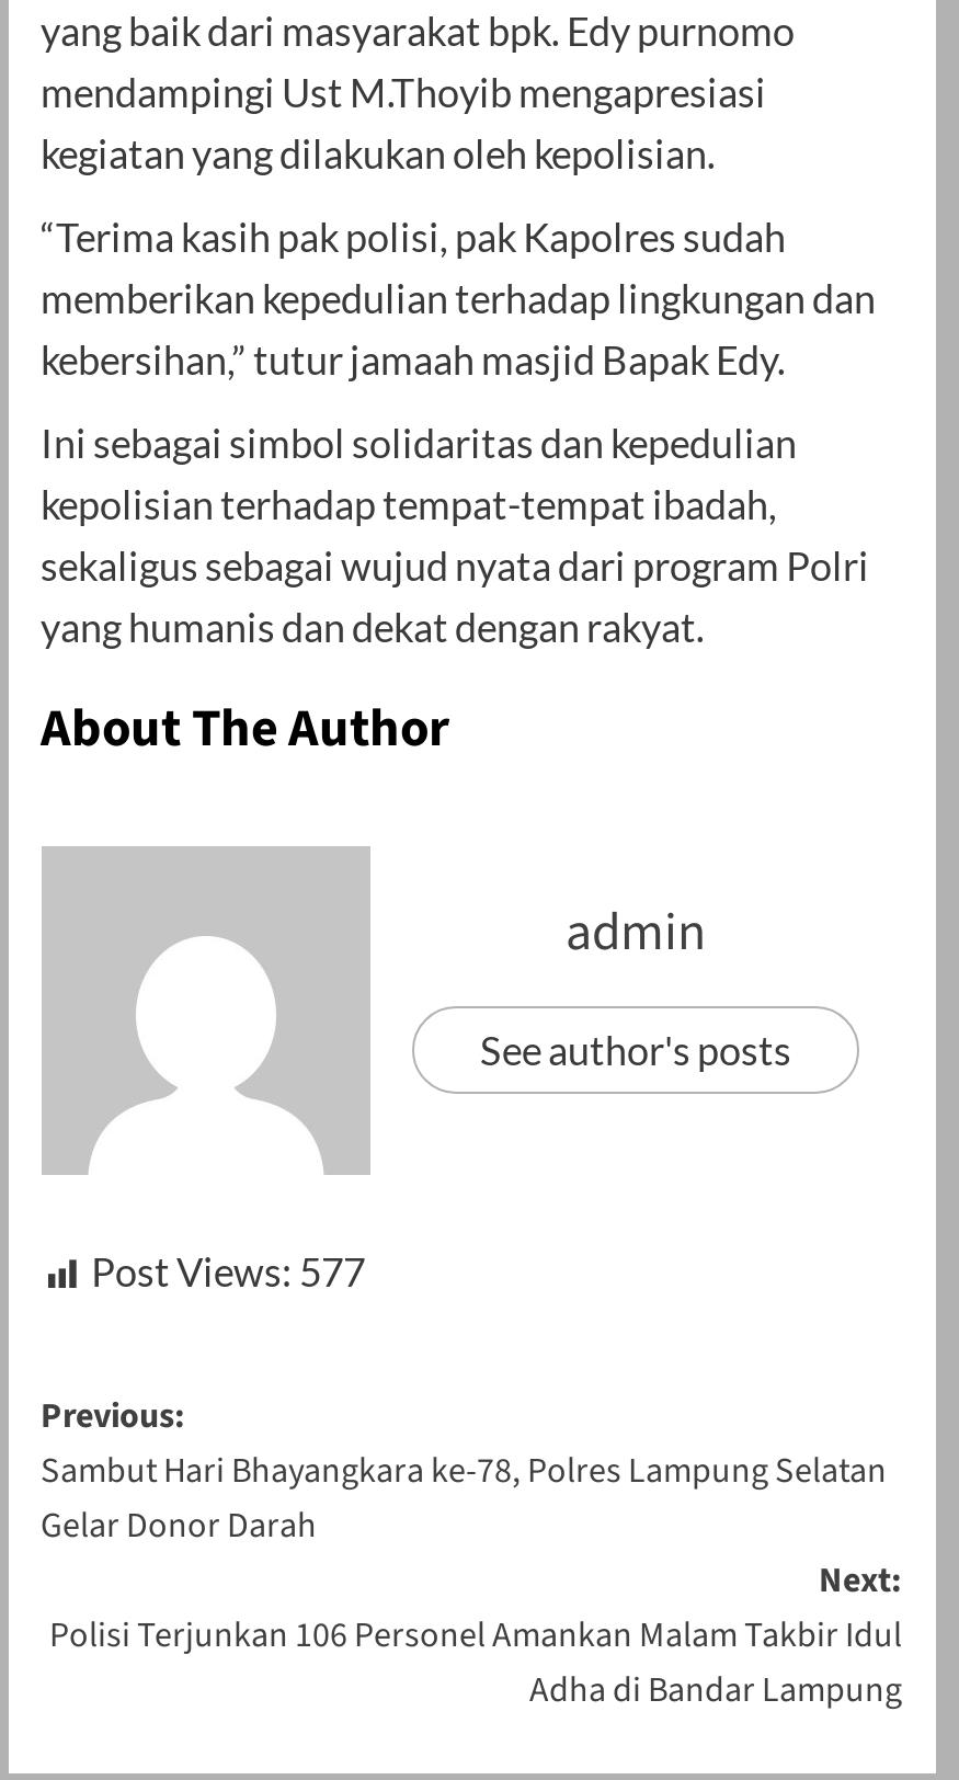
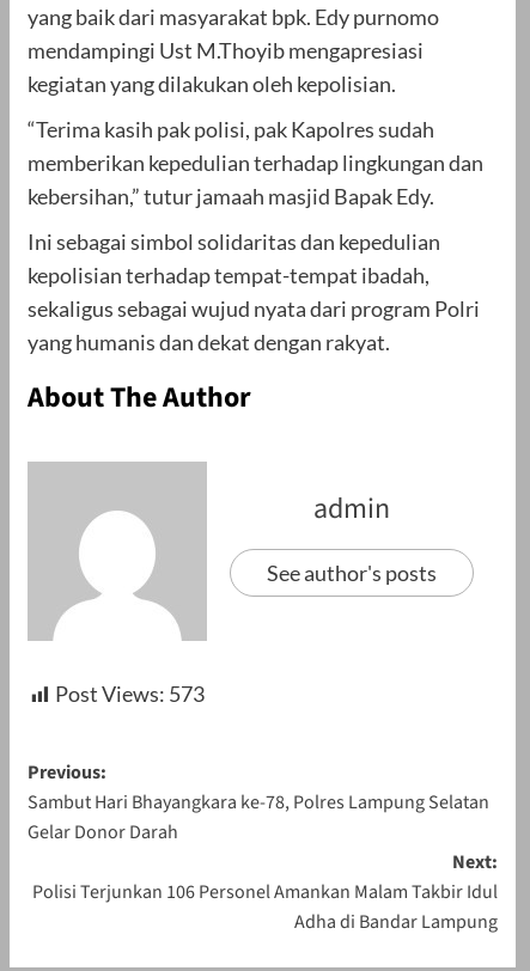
[91,1248,365,1296] Post Views: 577 -> [54,681,204,707] Post Views: 573

